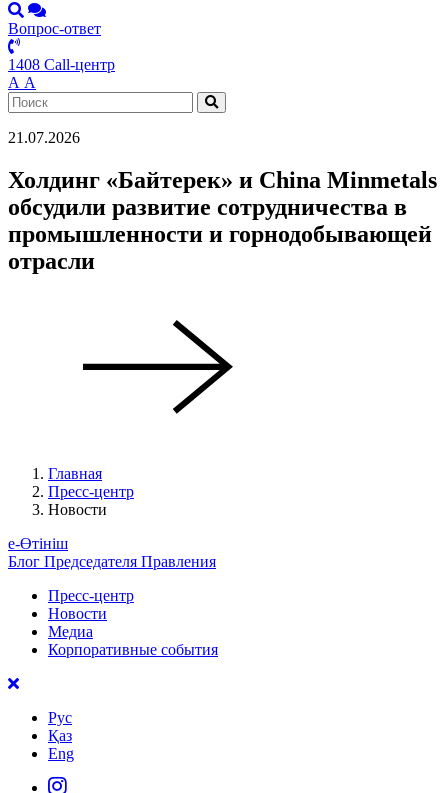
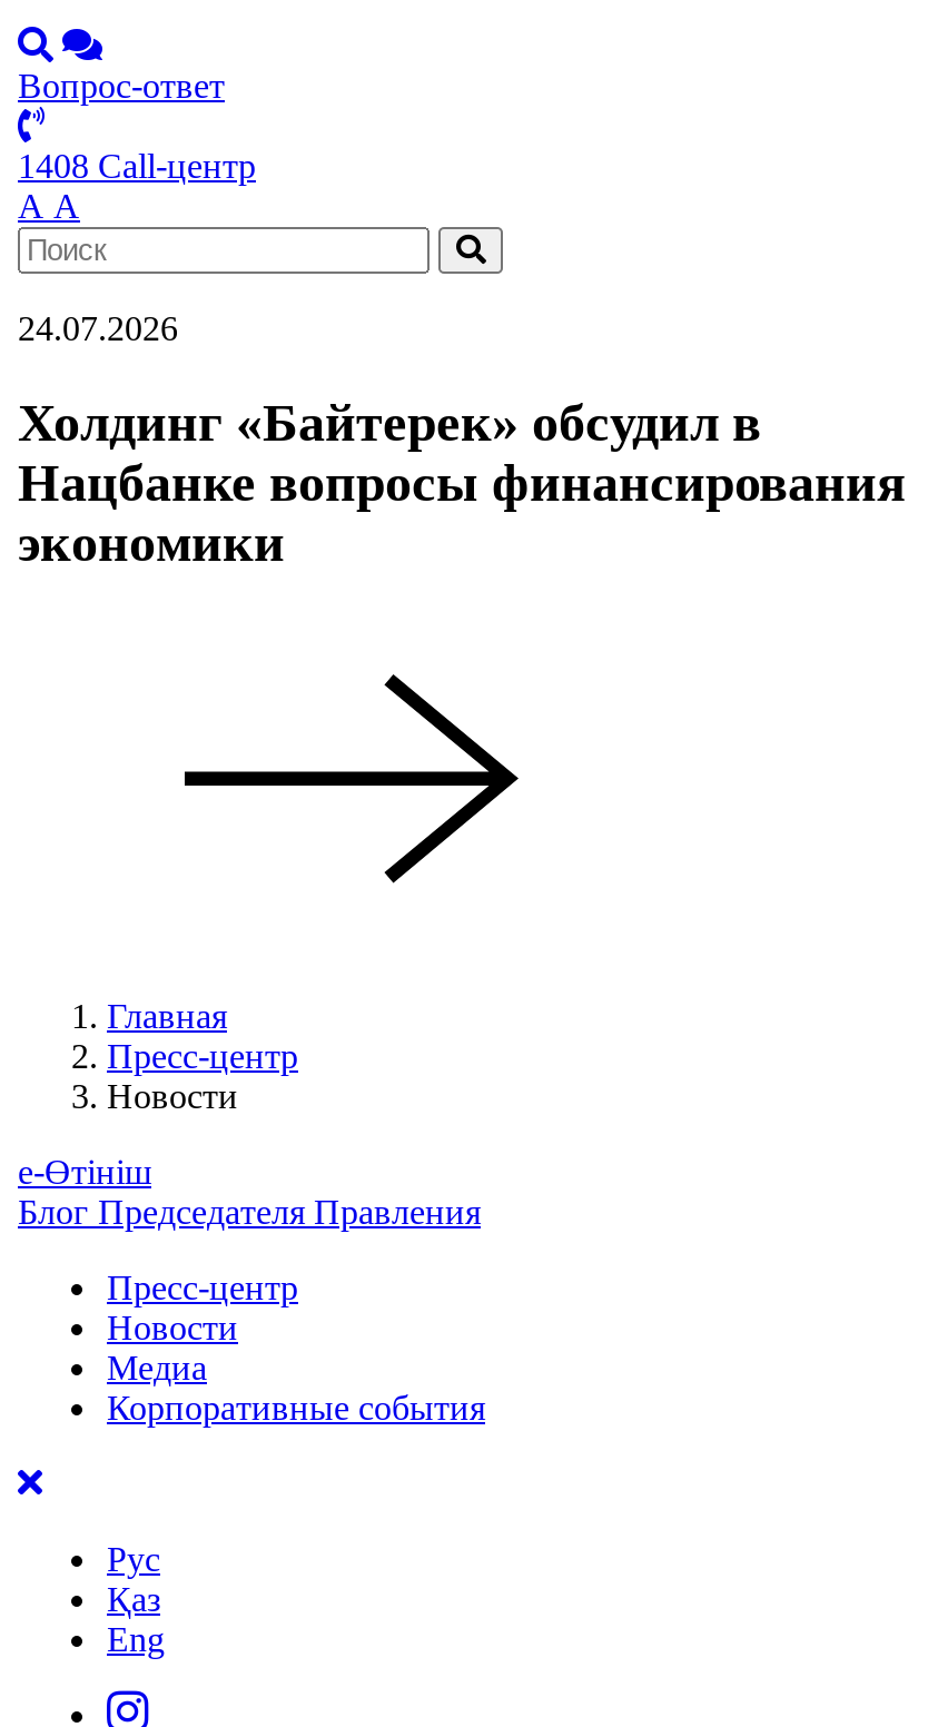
[8,129,80,146] 21.07.2026 -> [18,309,178,347] 24.07.2026
[8,167,437,274] Холдинг «Байтерек» и China Minmetals | обсудили развитие сотрудничества в | промышленности и горнодобывающей | отрасли -> [18,394,906,572] Холдинг «Байтерек» обсудил в | Нацбанке вопросы финансирования | экономики

